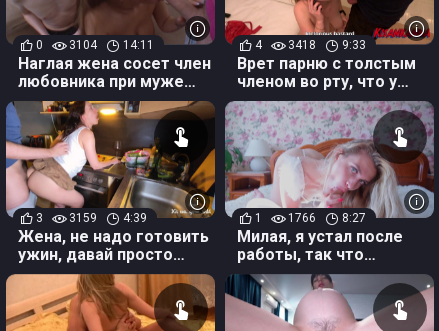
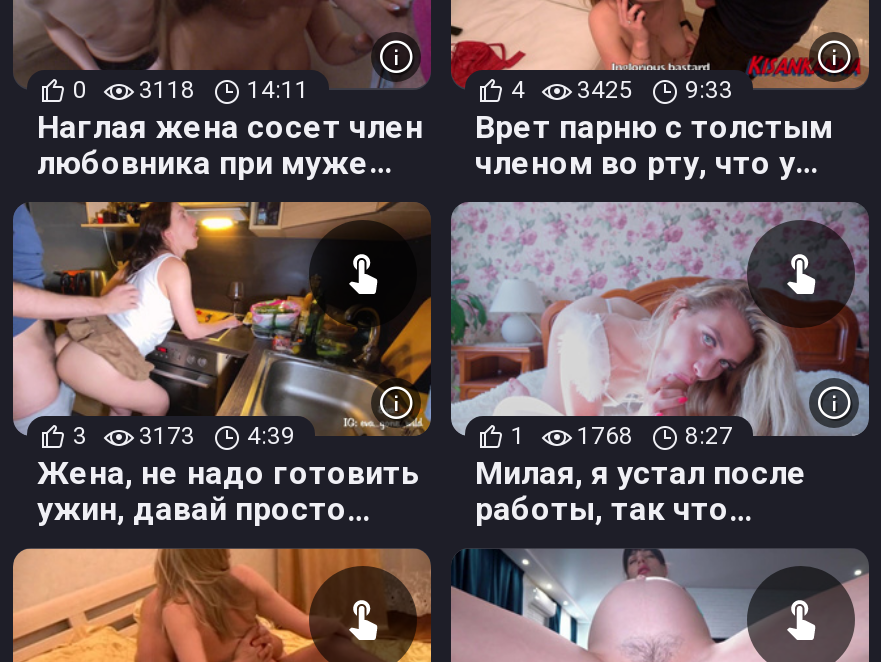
[36,38,154,52] 0 3104 14:11 -> [73,75,309,103] 0 3118 14:11
[255,38,366,52] 4 3418 9:33 -> [511,75,733,103] 4 3425 9:33
[36,211,147,225] 3 3159 4:39 -> [73,422,295,450] 3 3173 4:39
[255,211,366,225] 1 1766 8:27 -> [511,422,733,450] 1 1768 8:27

